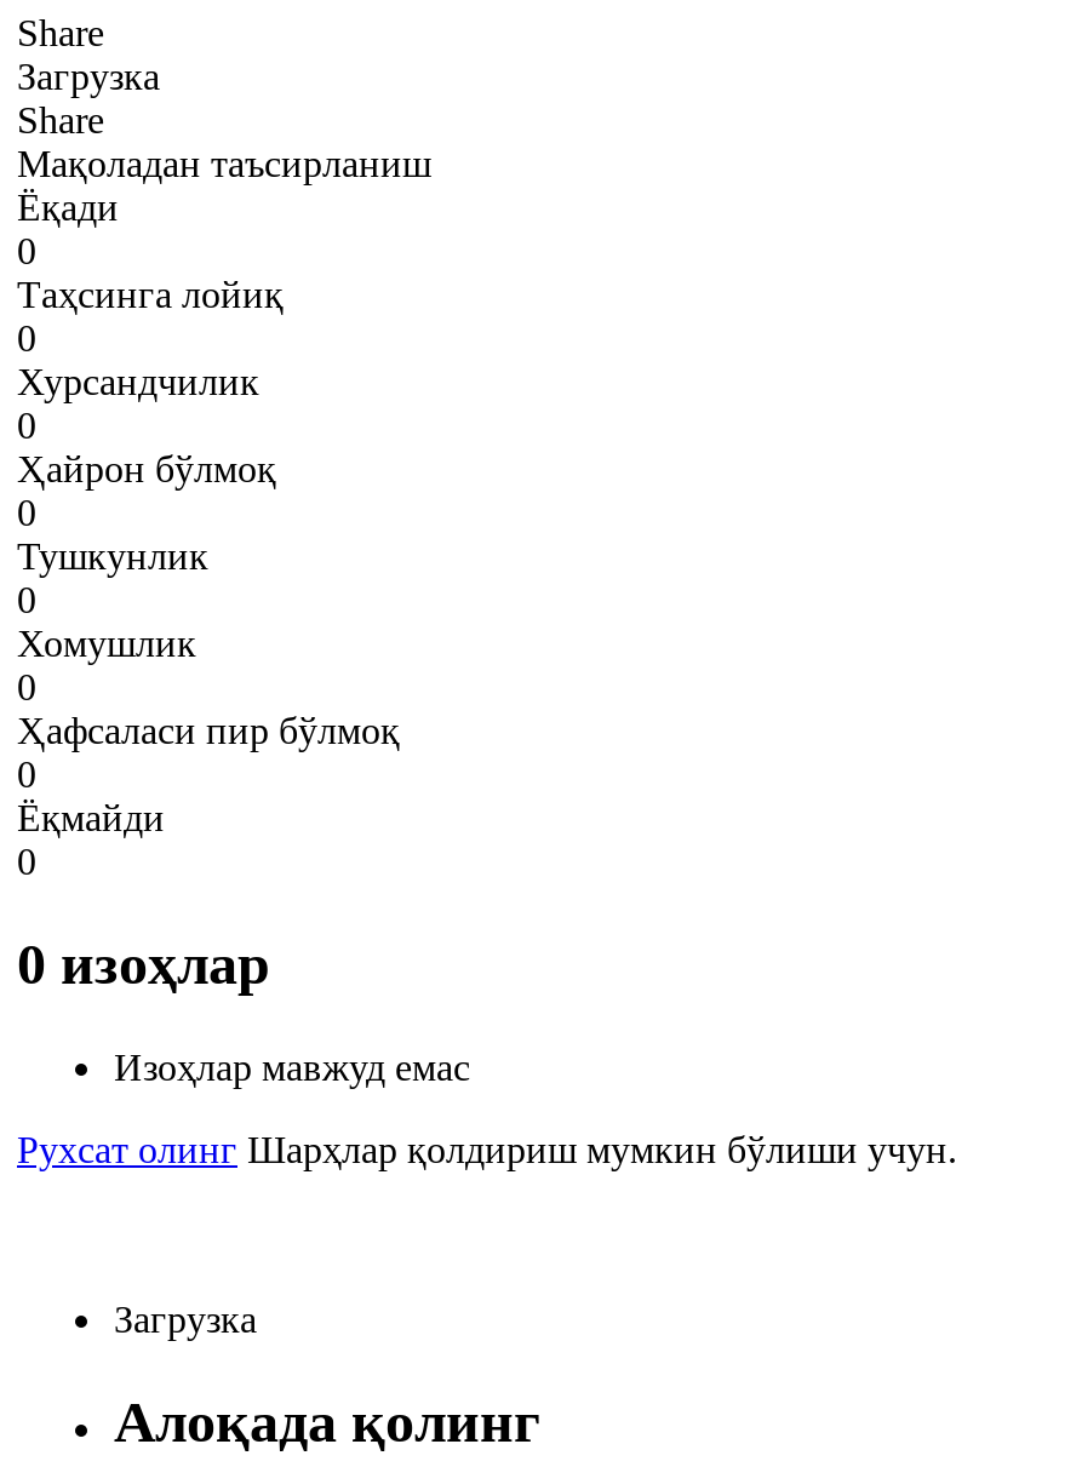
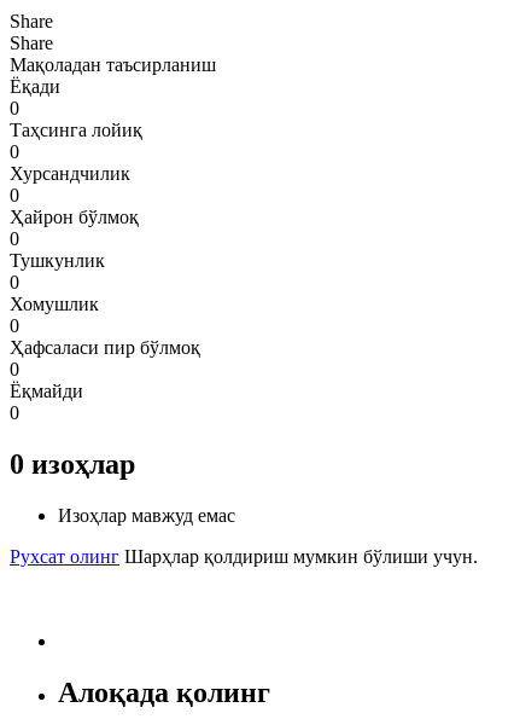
[17,55,160,96] Загрузка -> none
[114,1298,257,1339] Загрузка -> none

